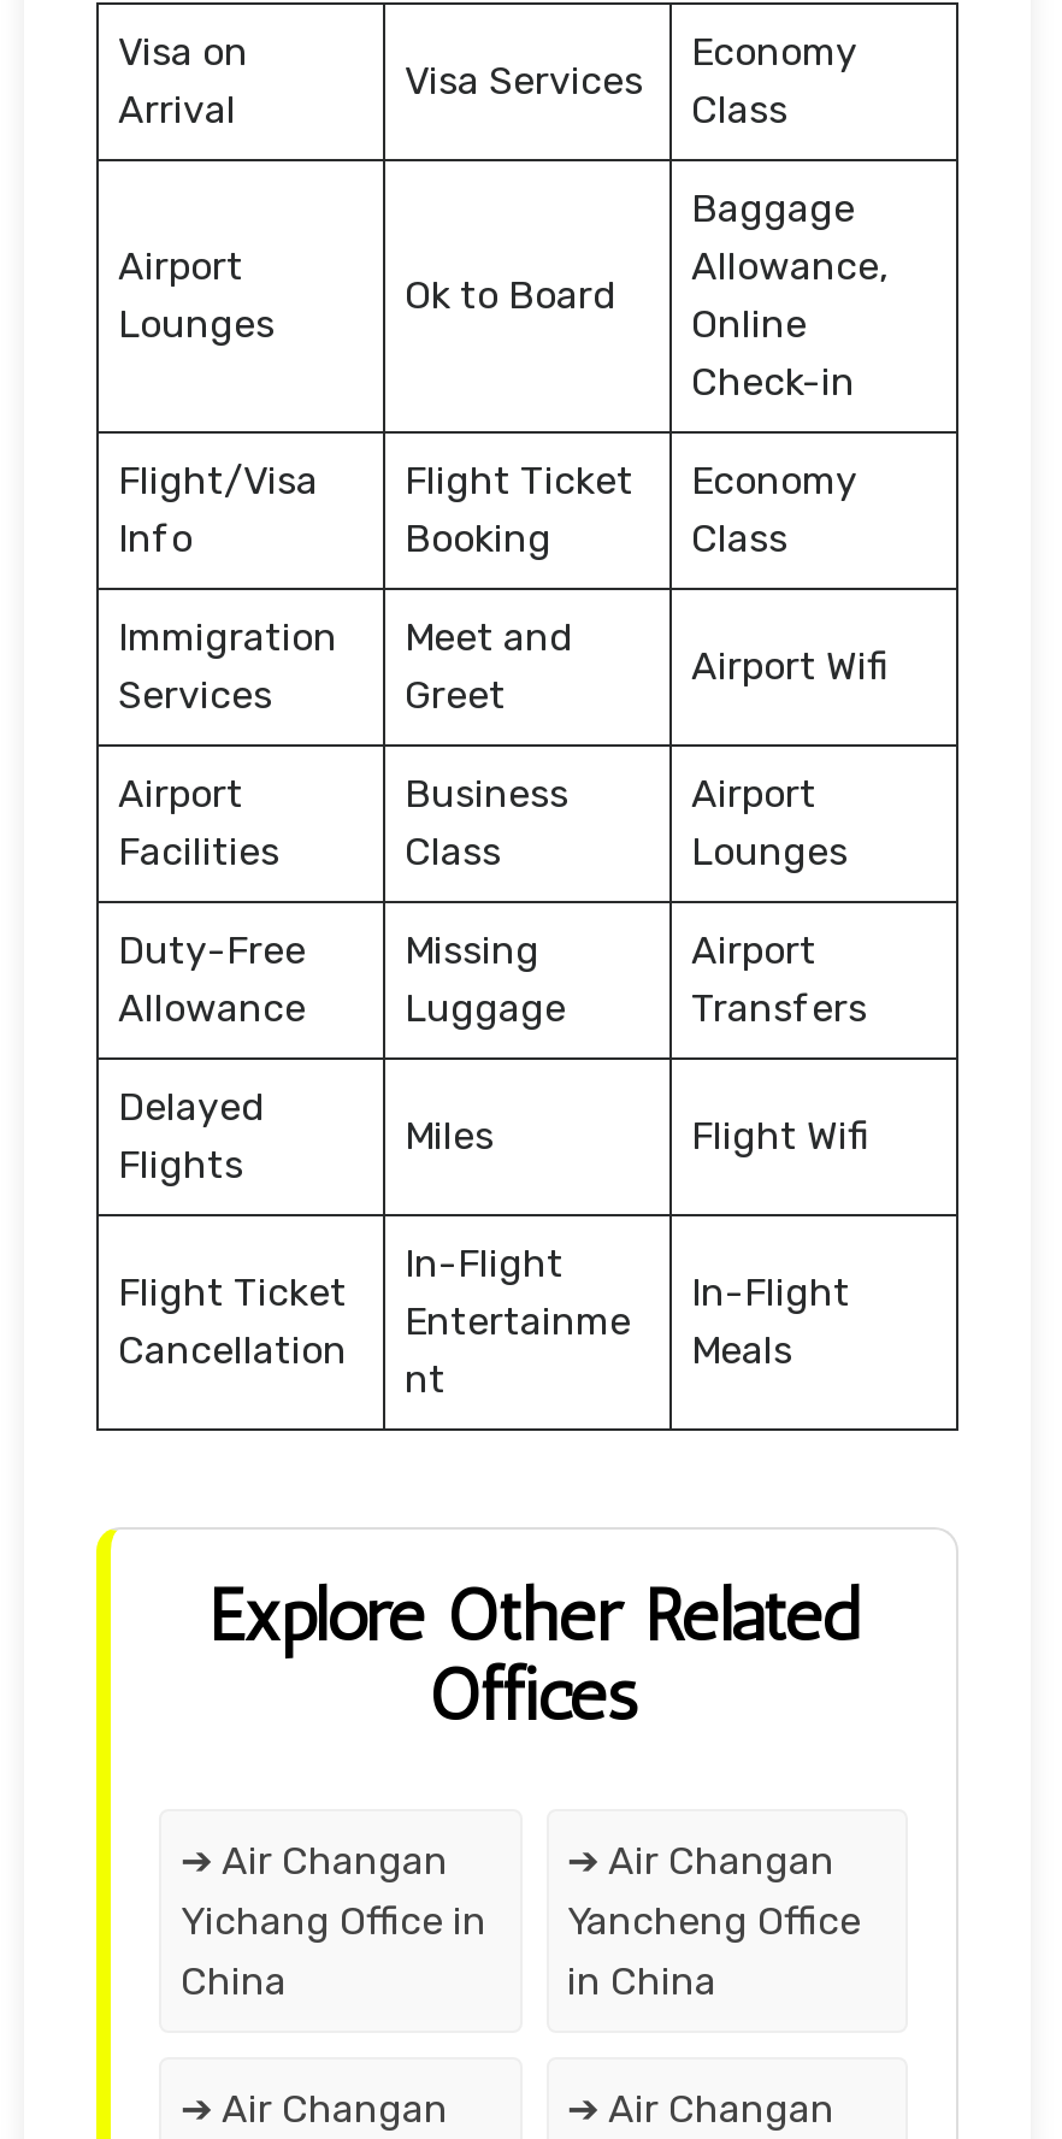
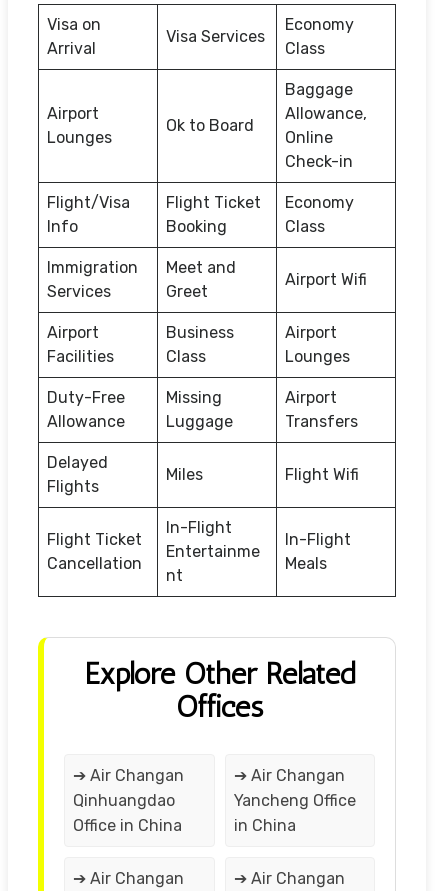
[181,1897,486,2003] Yichang Office in | China -> [73,791,182,835] Qinhuangdao | Office in China

